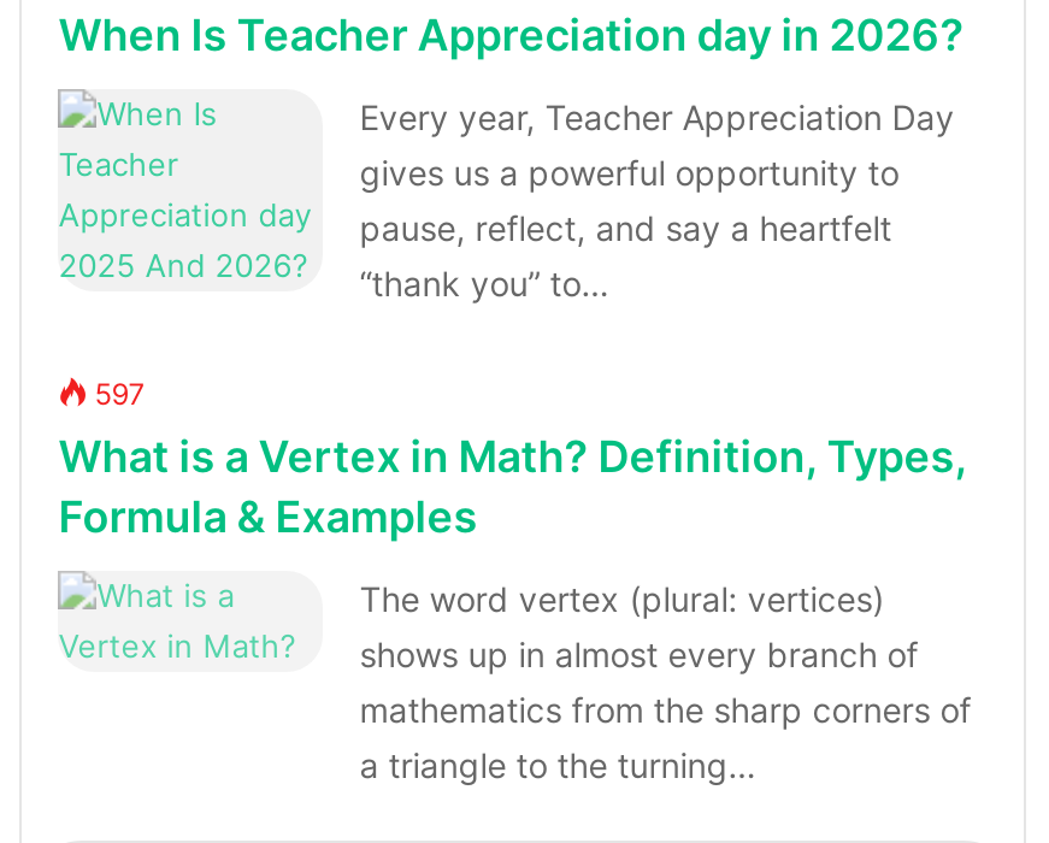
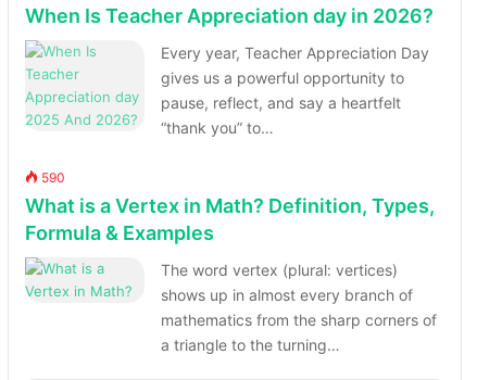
[87,376,145,412] 597 -> [38,169,66,186] 590

